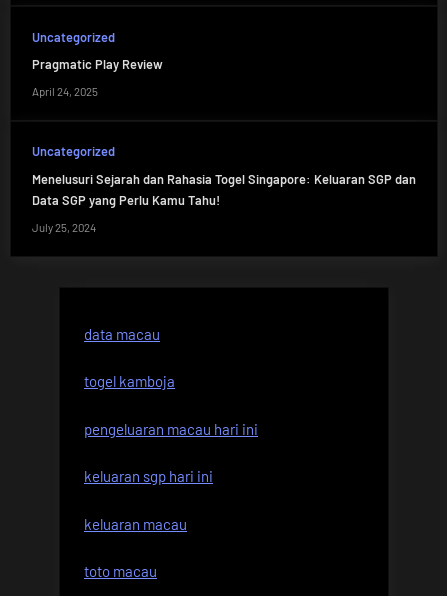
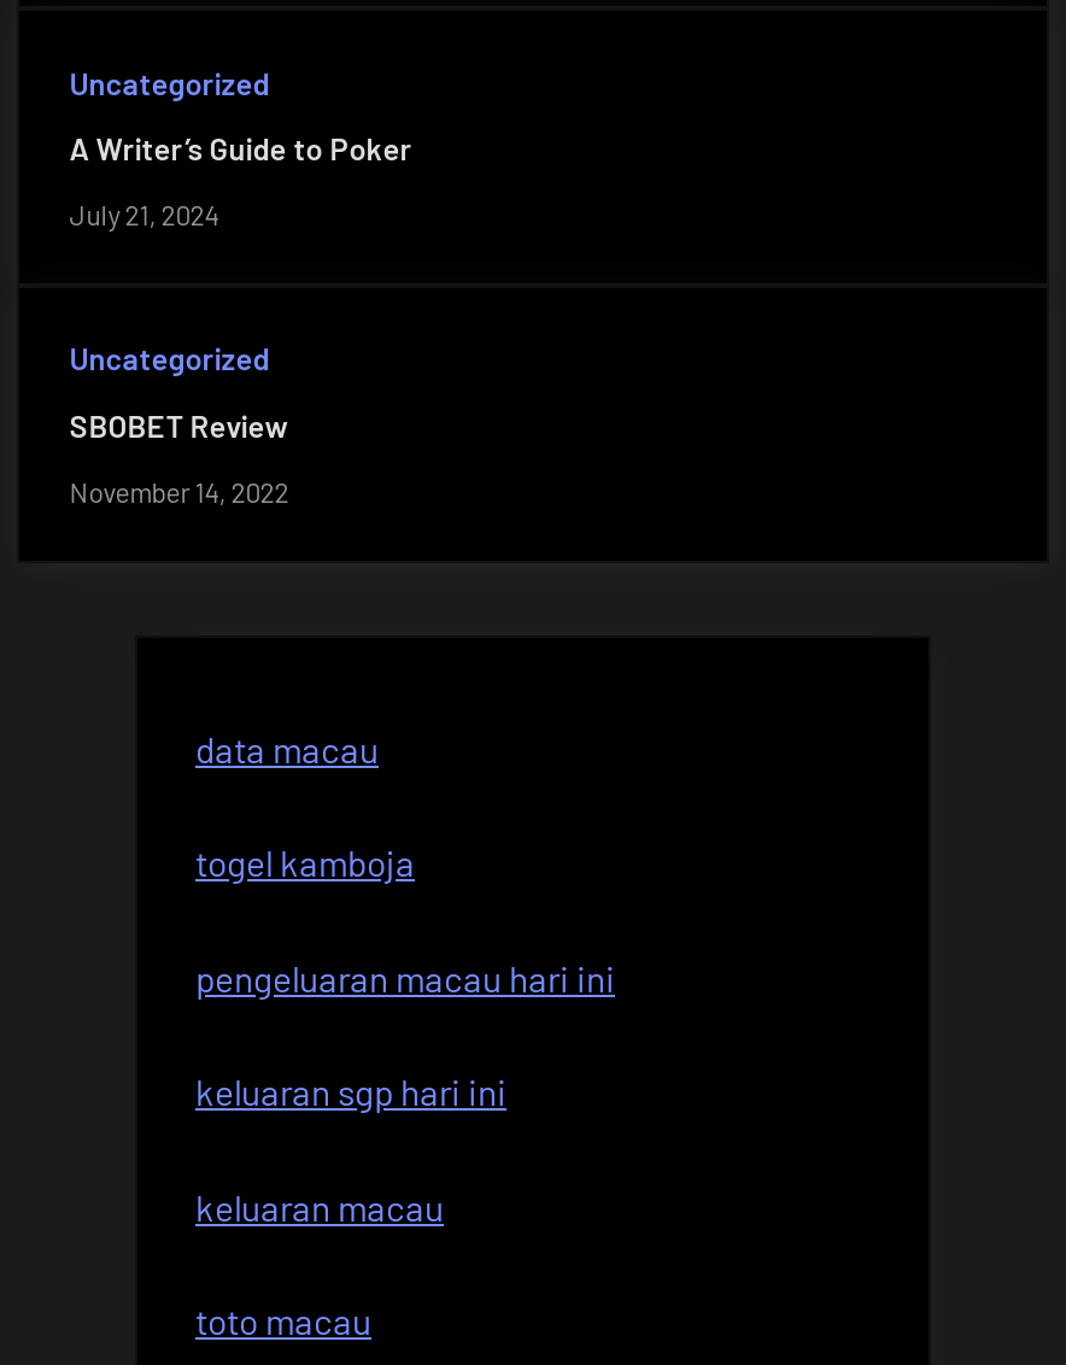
[32,56,163,72] Pragmatic Play Review -> [69,130,412,169] A Writer’s Guide to Poker
[32,85,98,98] April 24, 2025 -> [69,199,219,230] July 21, 2024
[32,171,416,208] Menelusuri Sejarah dan Rahasia Togel Singapore: Keluaran SGP dan | Data SGP yang Perlu Kamu Tahu! -> [69,407,289,446] SBOBET Review
[32,221,96,234] July 25, 2024 -> [69,476,289,507] November 14, 2022

